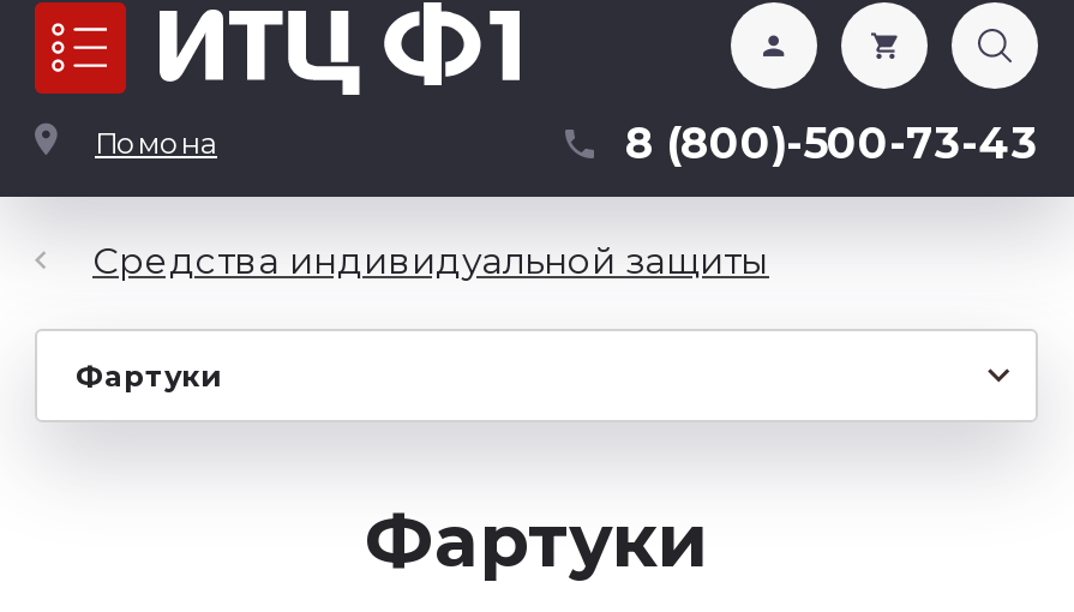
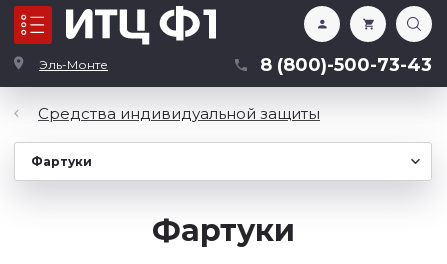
[95,125,217,161] Помона -> [39,57,108,72] Эль-Монте

